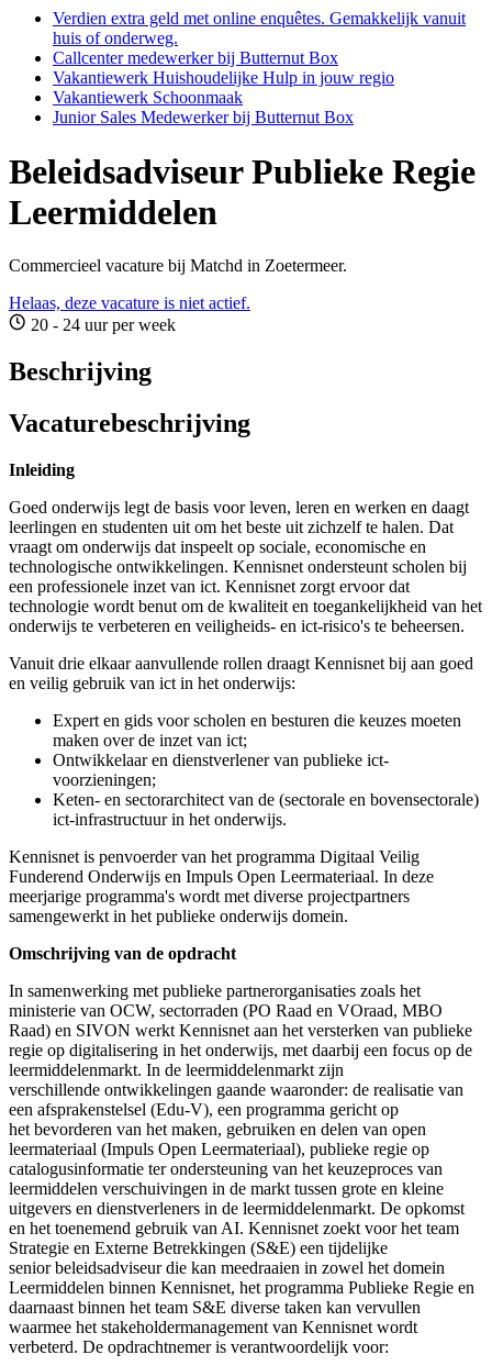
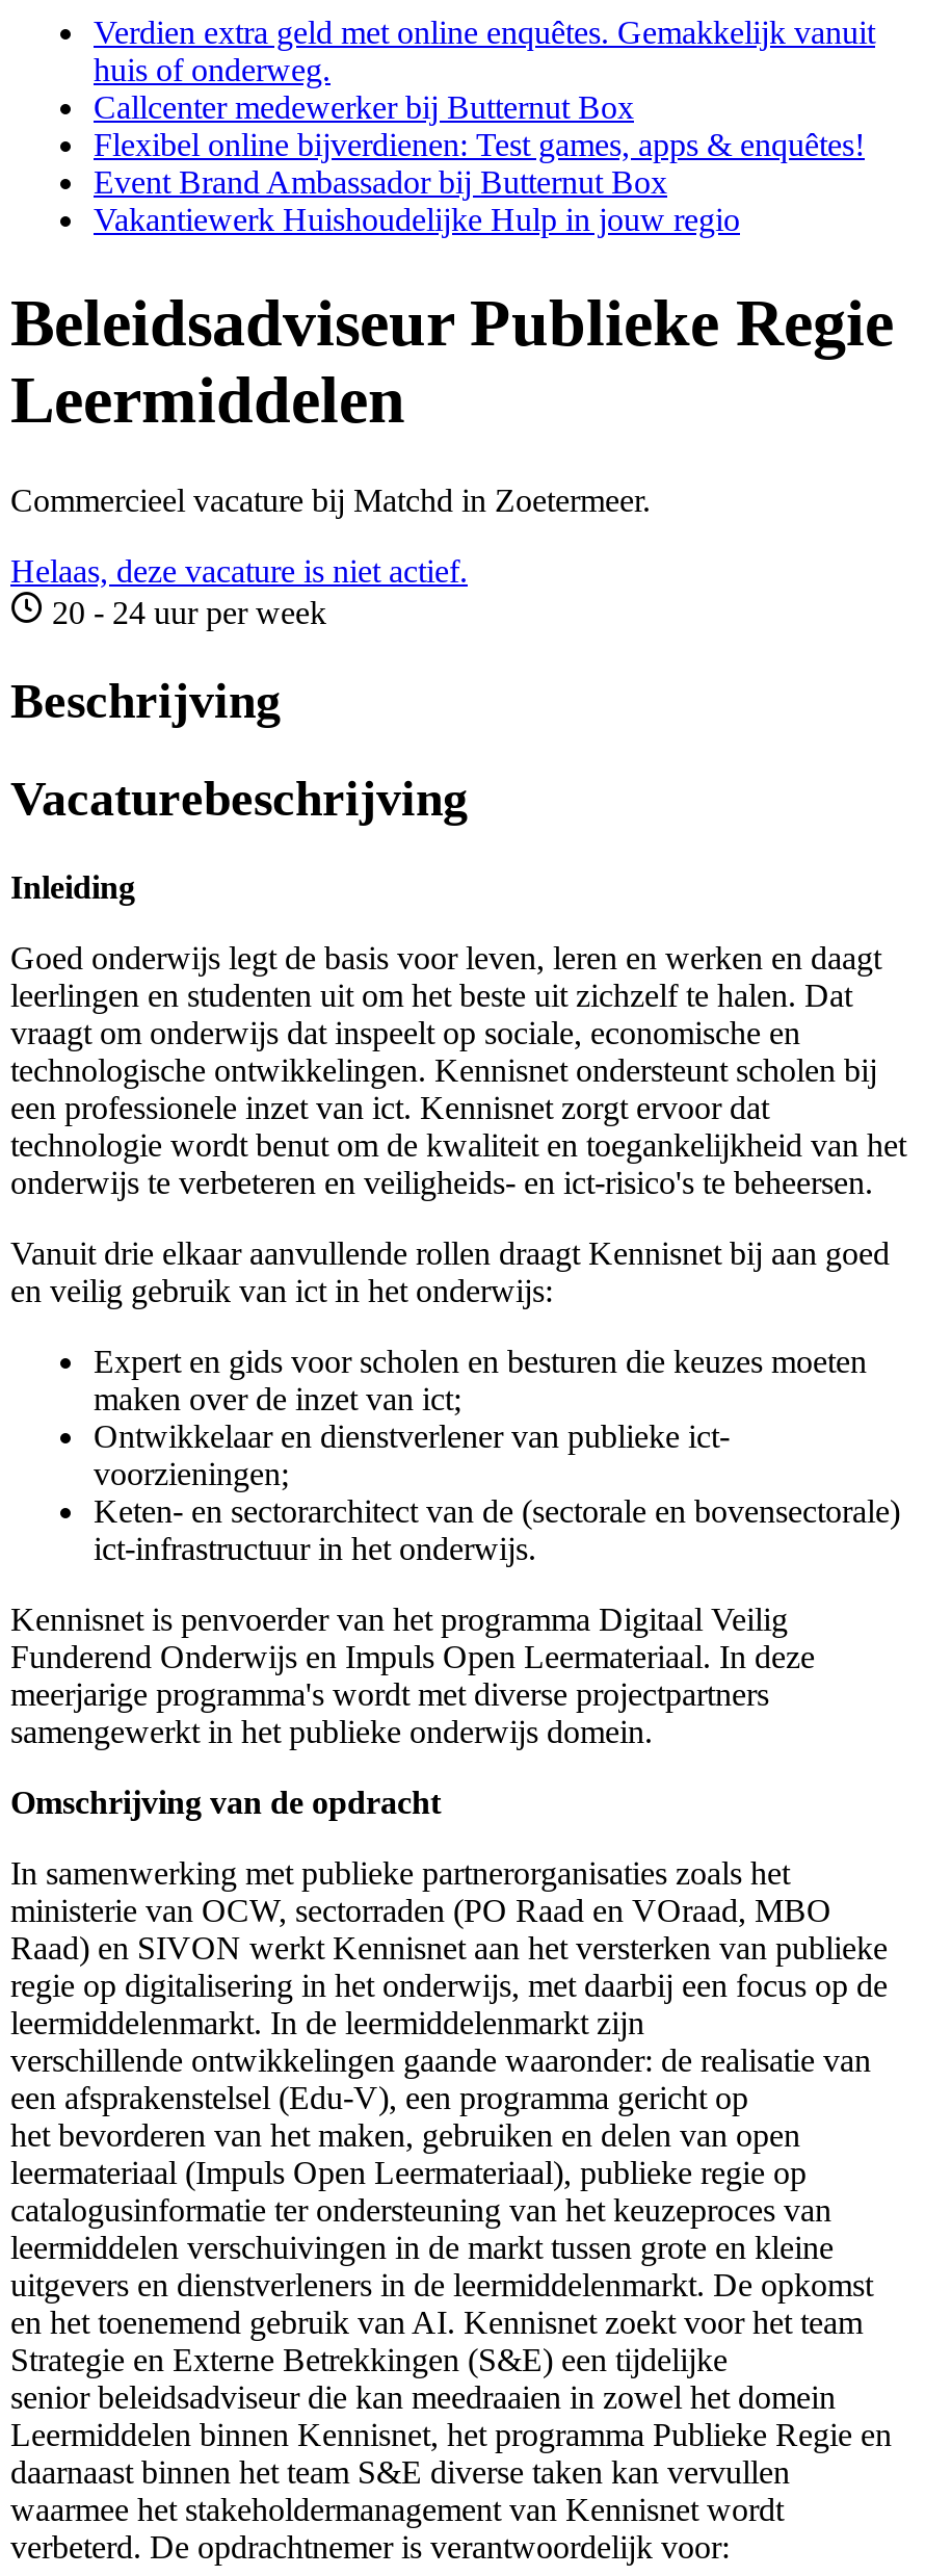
none -> [94,128,865,201] Flexibel online bijverdienen: Test games, apps & enquêtes! | Event Brand Ambassador bij Butternut Box
moved [53,69,394,87] -> [94,203,740,238]: Vakantiewerk Huishoudelijke Hulp in jouw regio
[53,88,354,127] Vakantiewerk Schoonmaak | Junior Sales Medewerker bij Butternut Box -> none

